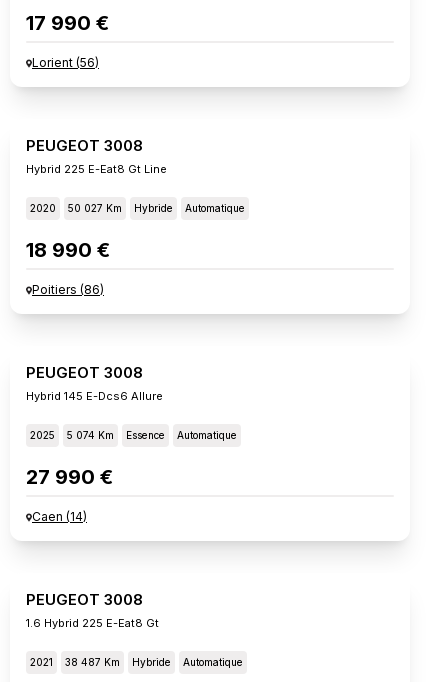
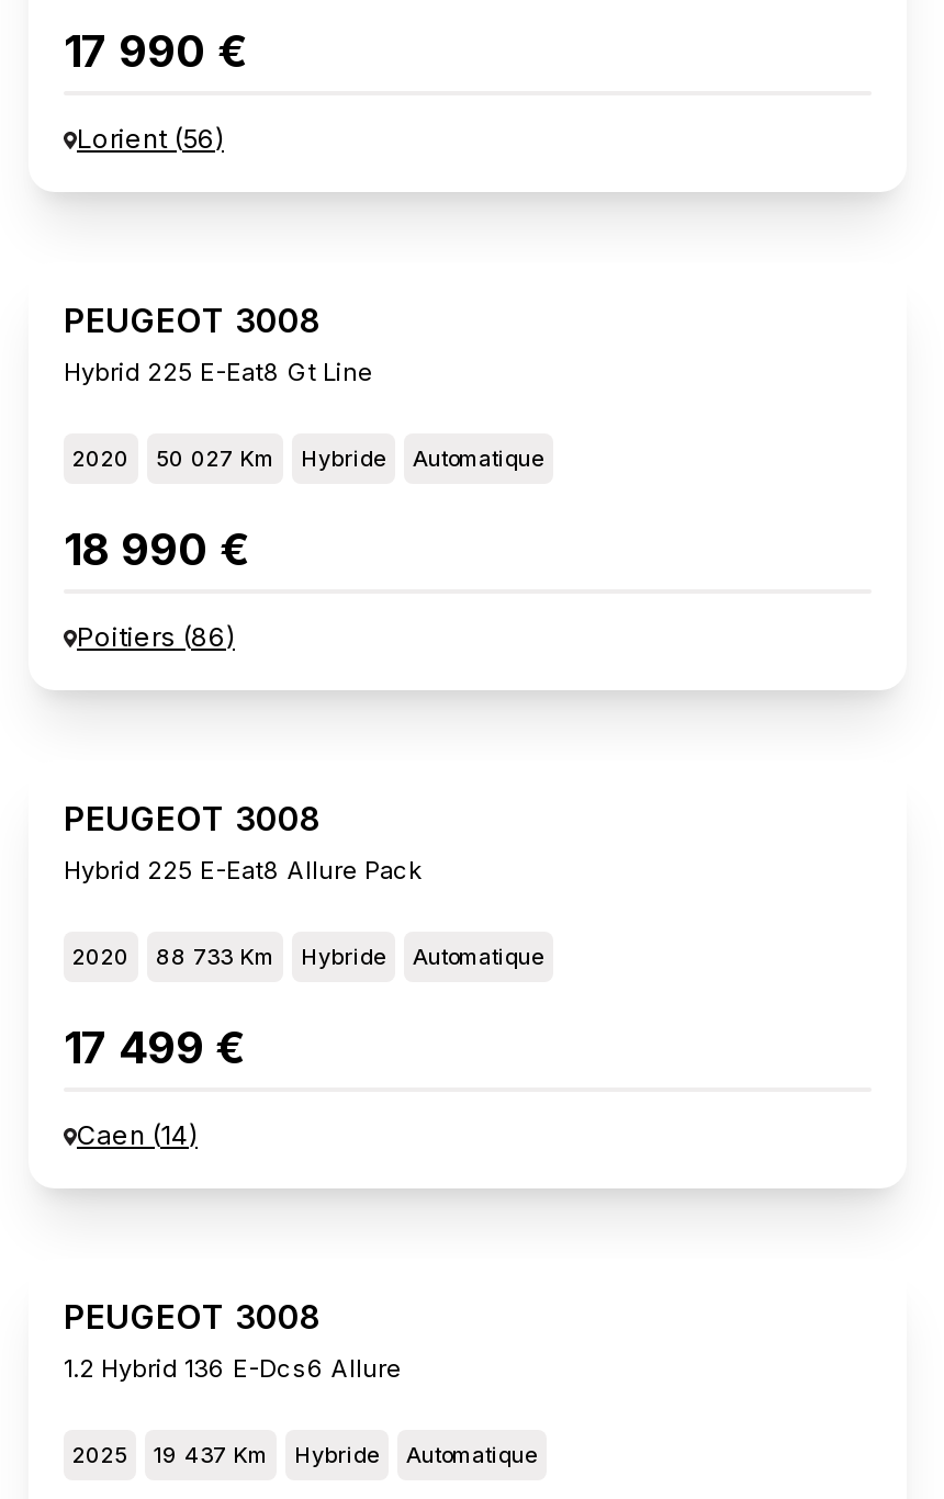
[26,389,163,403] Hybrid 145 E-Dcs6 Allure -> [64,855,422,886] Hybrid 225 E-Eat8 Allure Pack
[30,429,165,441] 2025 | 5 074 Km | Essence -> [72,943,386,969] 2020 | 88 733 Km | Hybride
[26,465,113,489] 27 990 € -> [64,1022,244,1074] 17 499 €
[26,616,159,630] 1.6 Hybrid 225 E-Eat8 Gt -> [64,1353,402,1384] 1.2 Hybrid 136 E-Dcs6 Allure
[30,656,53,668] 2021 -> [72,1441,127,1467] 2025
[65,656,120,668] 38 487 Km -> [154,1441,268,1467] 19 437 Km

